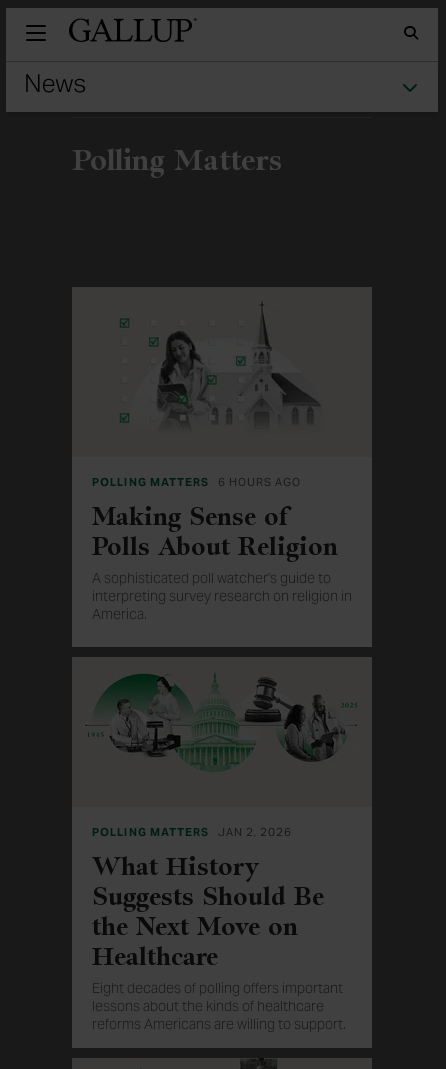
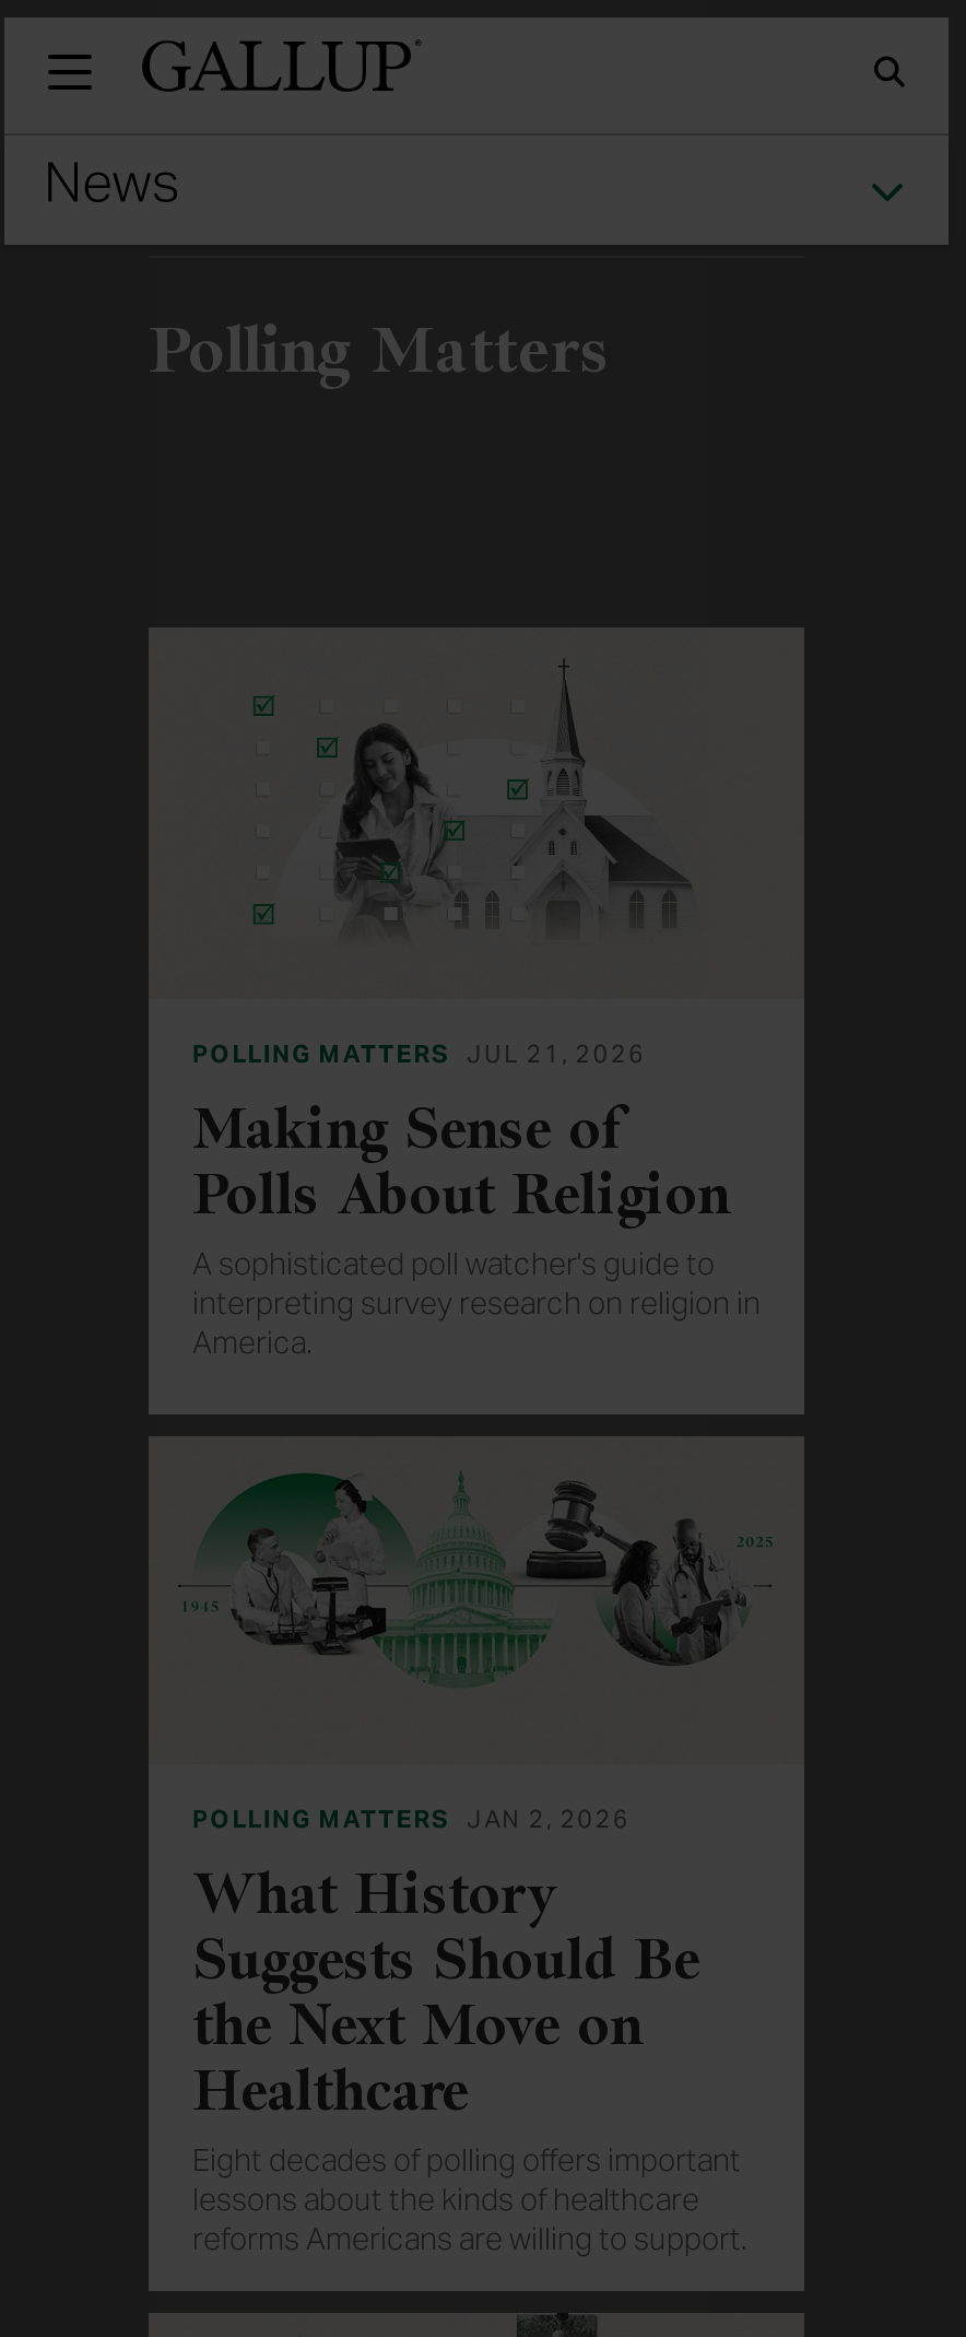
[92,475,302,489] POLLING MATTERS 6 HOURS AGO -> [192,1037,646,1068] POLLING MATTERS JUL 21, 2026

